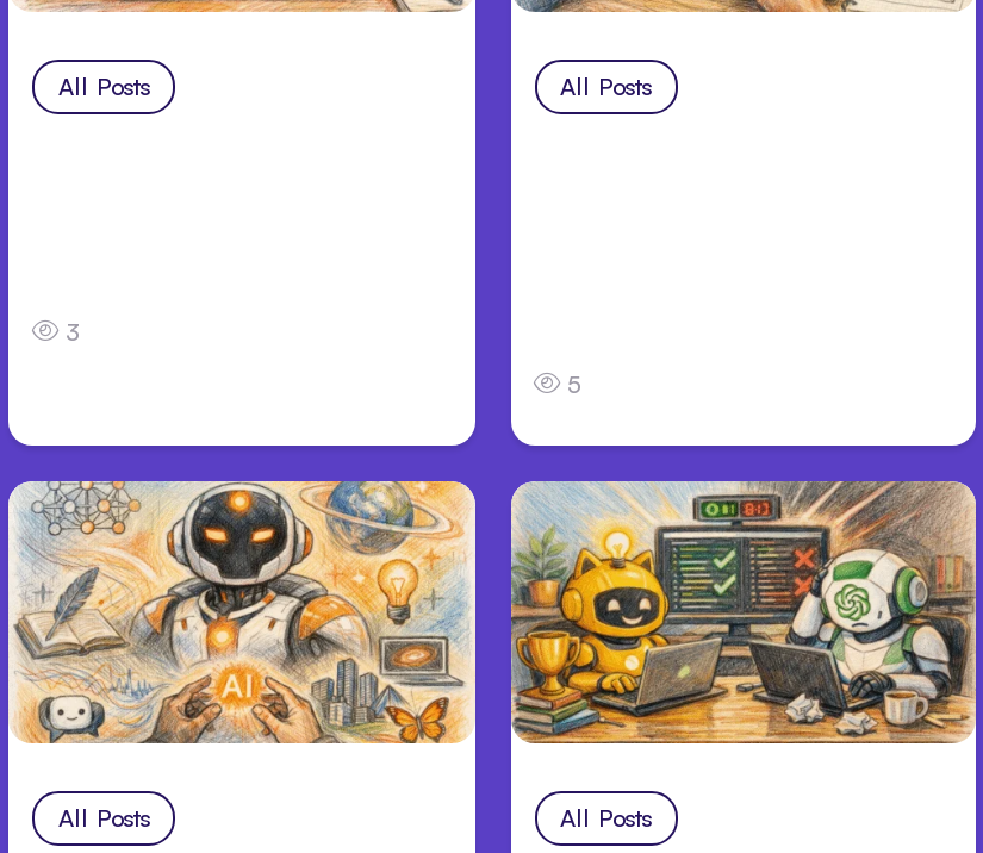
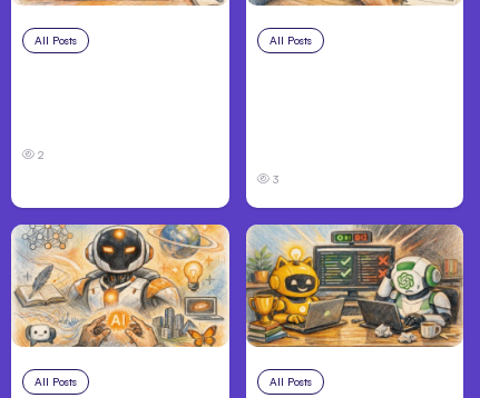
[66,316,80,345] 3 -> [38,148,43,161] 2
[567,369,579,397] 5 -> [272,172,279,185] 3

